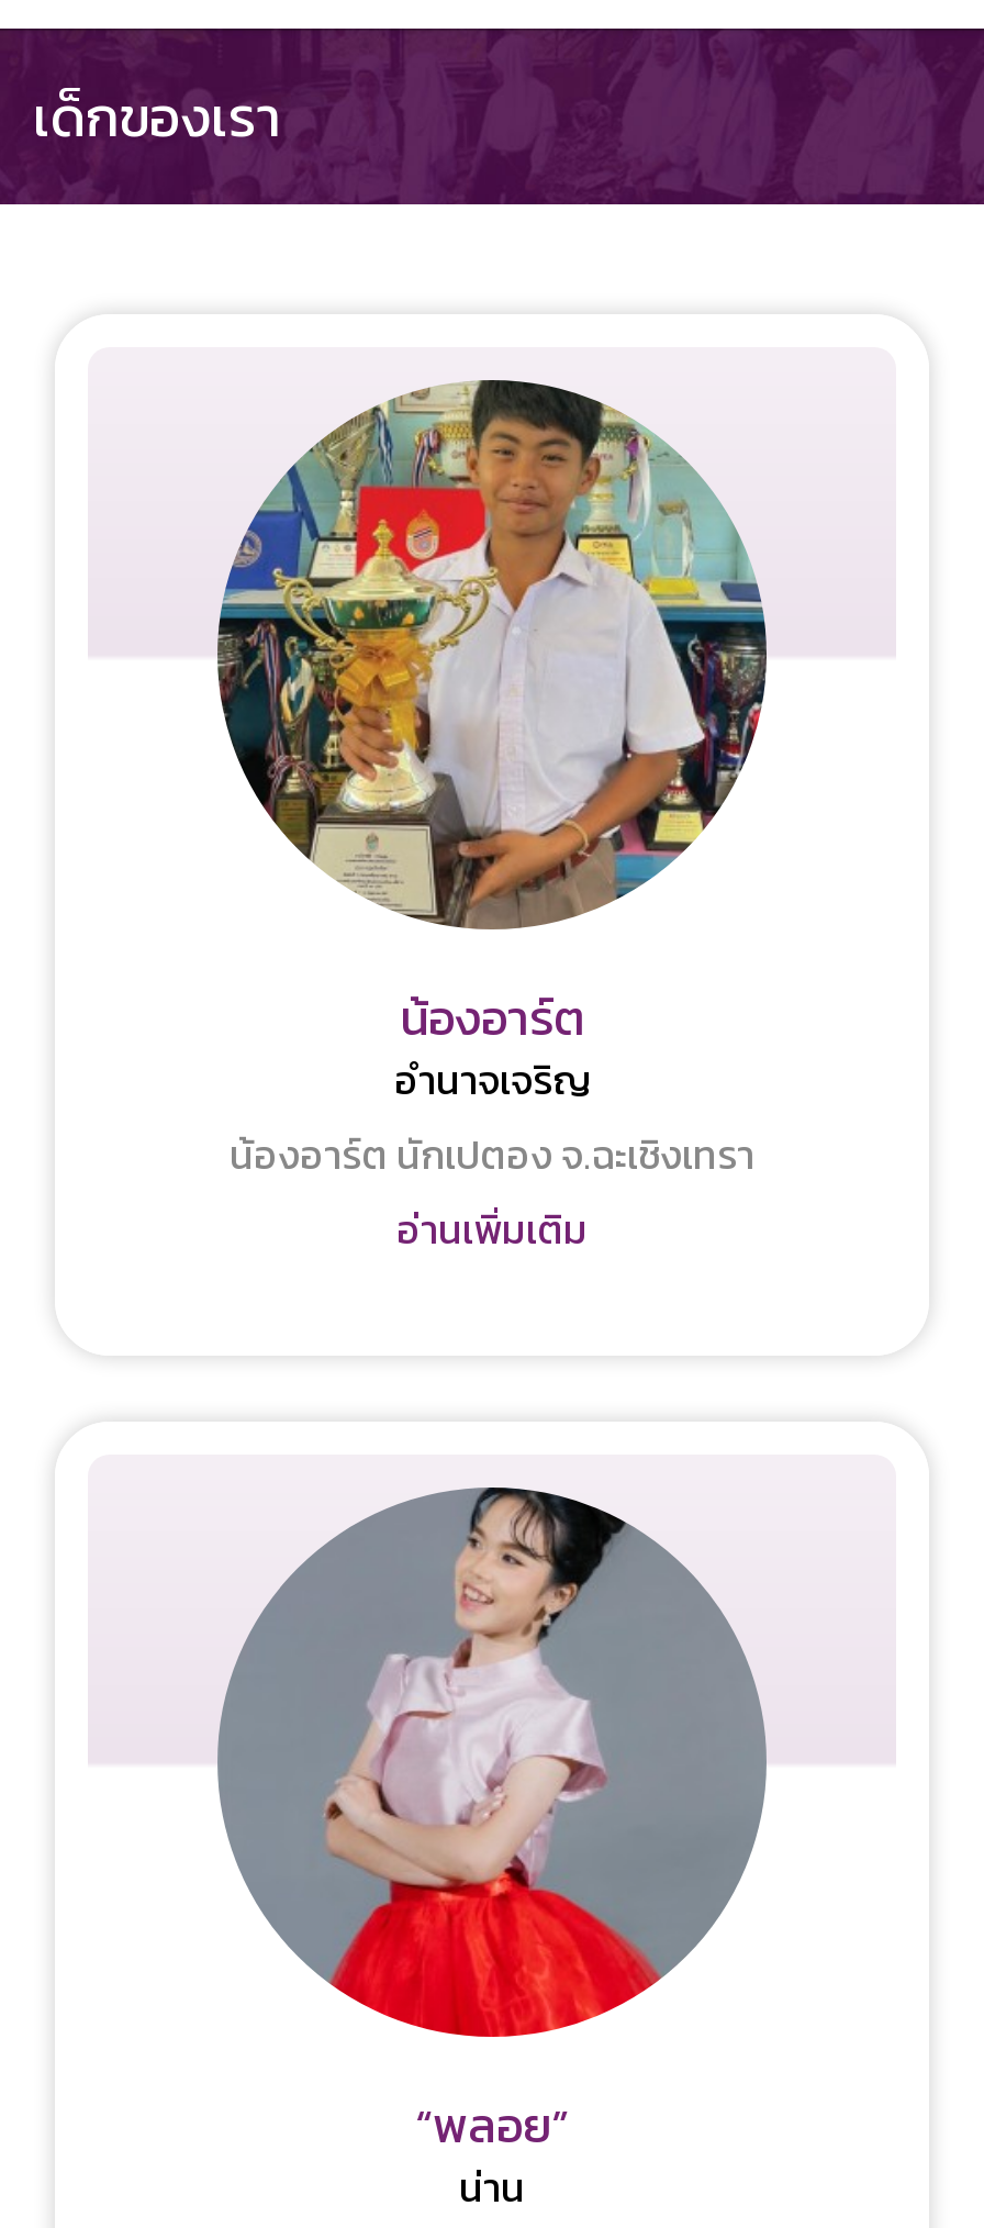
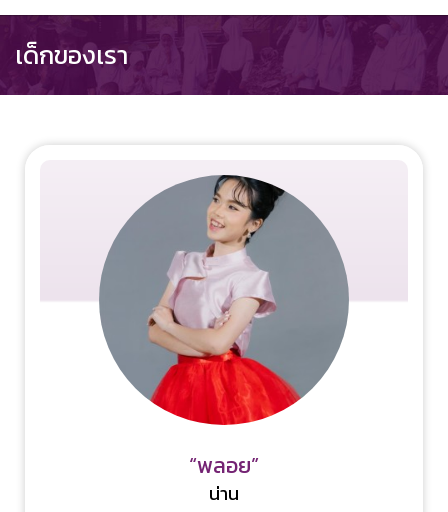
[217,385,767,1259] [image] | น้องอาร์ต | อำนาจเจริญ | น้องอาร์ต นักเปตอง จ.ฉะเชิงเทรา | อ่านเพิ่มเติม -> none

